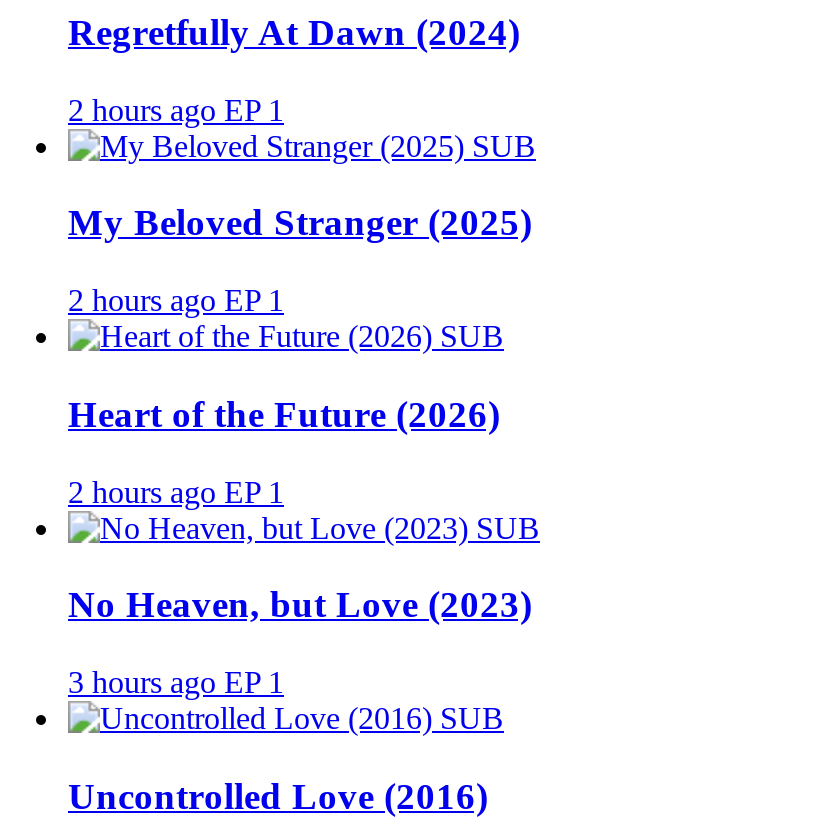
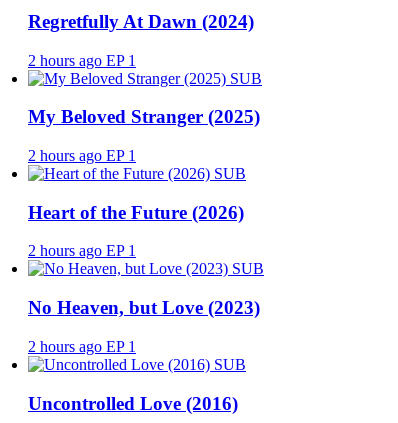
[68,665,284,699] 3 hours ago EP 1 -> [28,338,136,355] 2 hours ago EP 1

